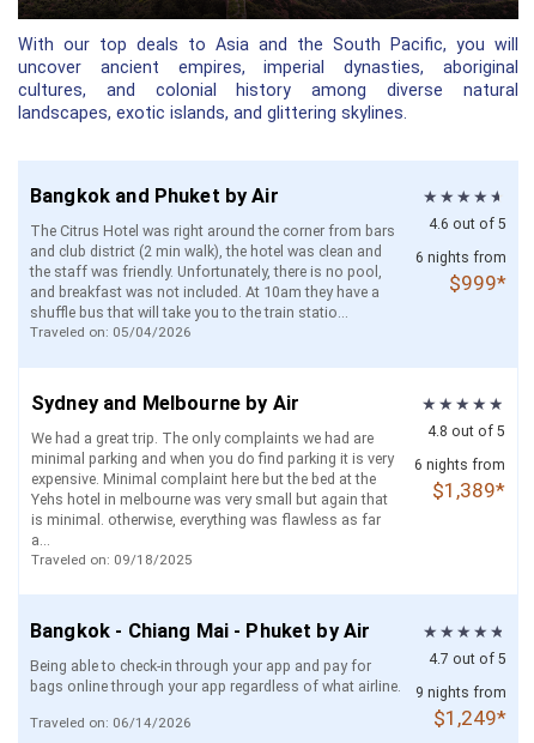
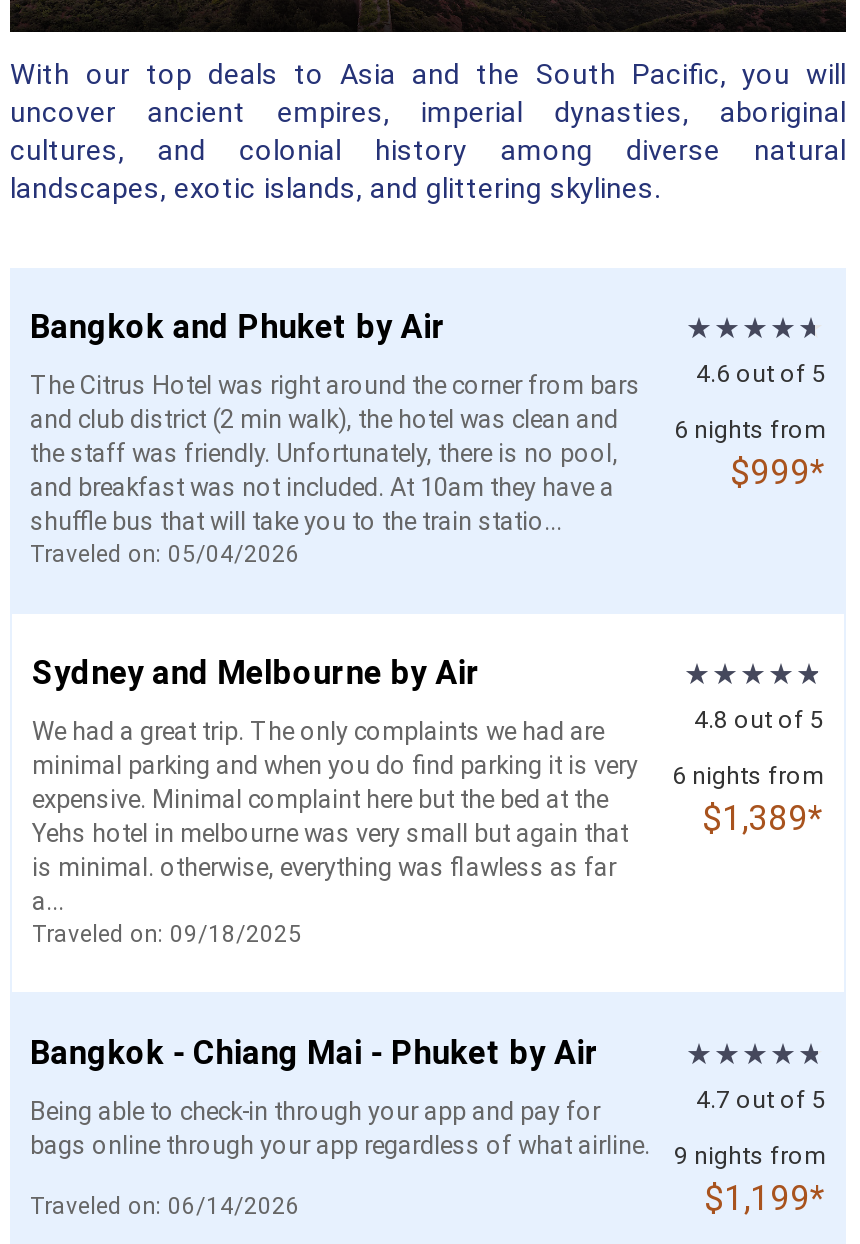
[433,706,506,730] $1,249* -> [704,1178,826,1218] $1,199*

